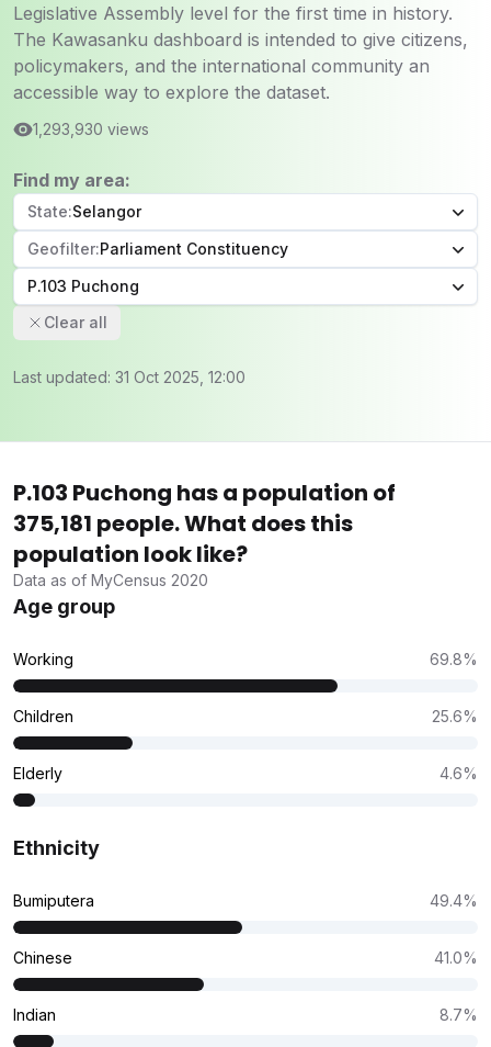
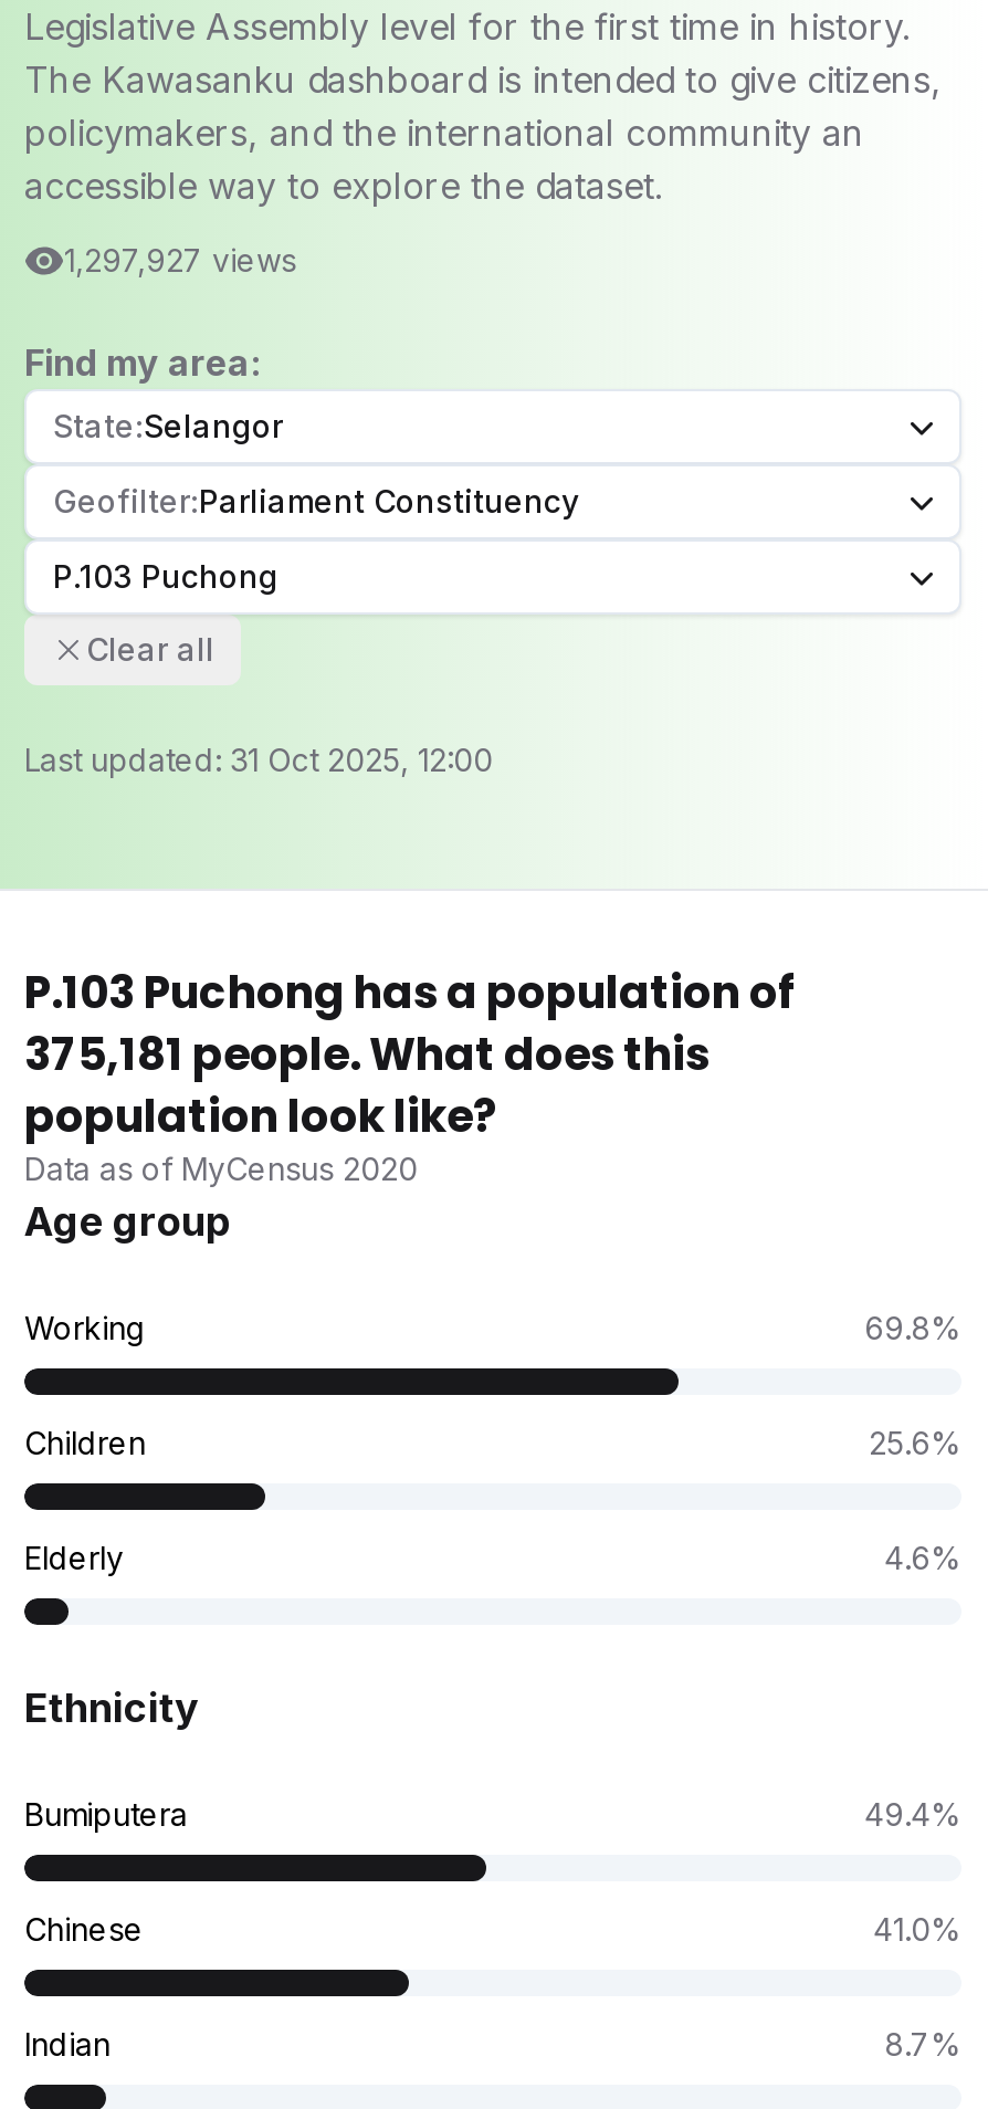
[33,120,149,138] 1,293,930 views -> [64,241,296,279] 1,297,927 views

